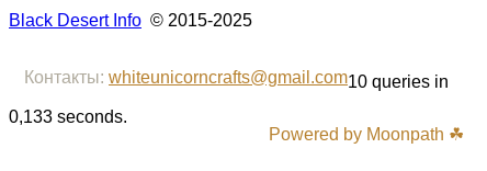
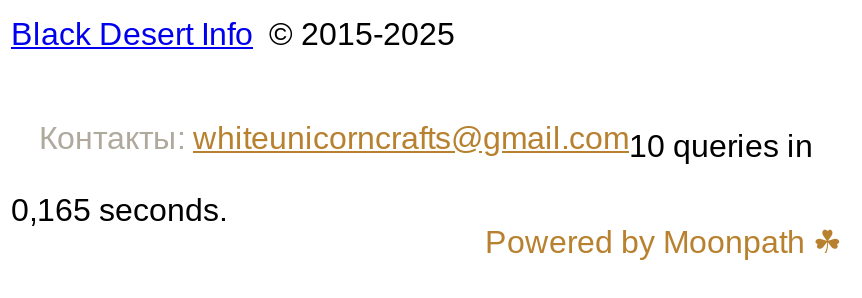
[9,107,127,126] 0,133 seconds. -> [11,193,227,227] 0,165 seconds.

